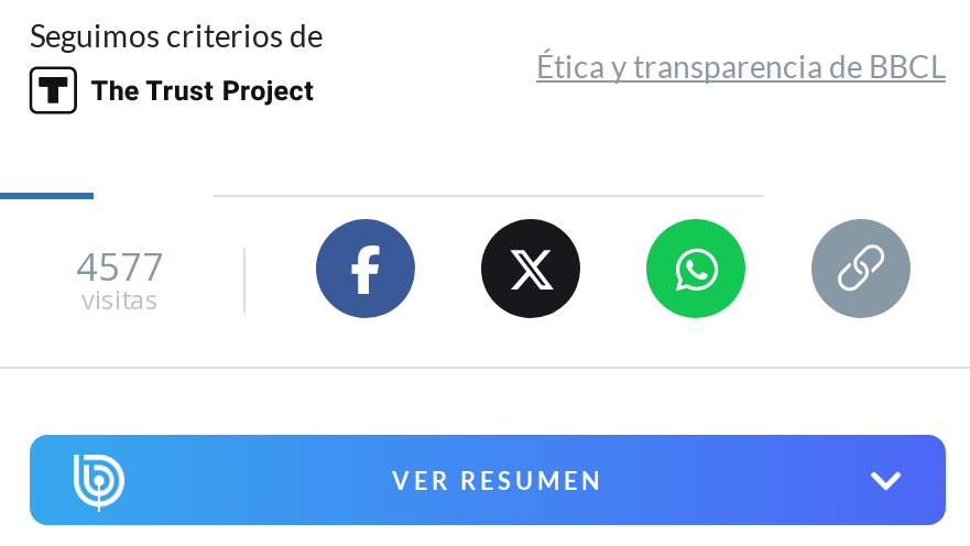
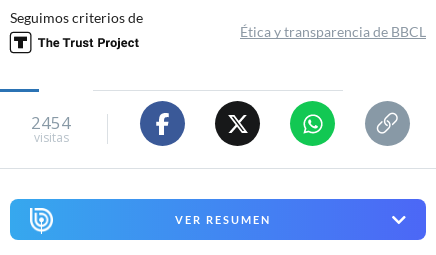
[76,241,164,292] 4577 -> [31,111,71,134] 2454

